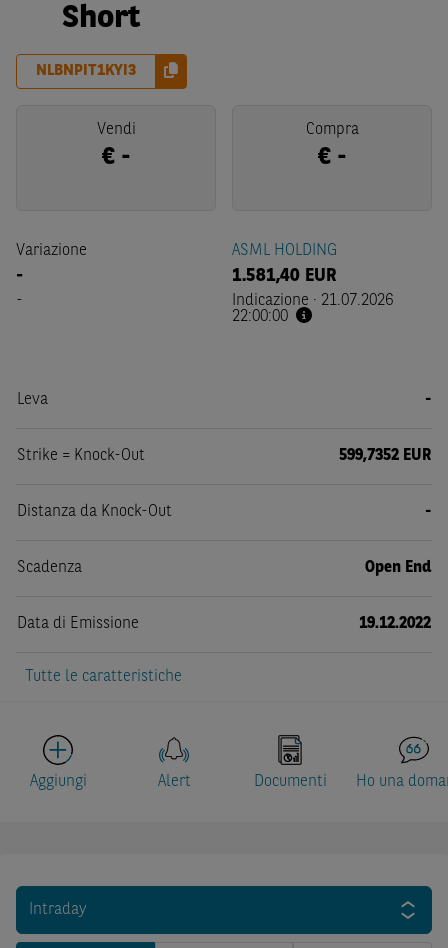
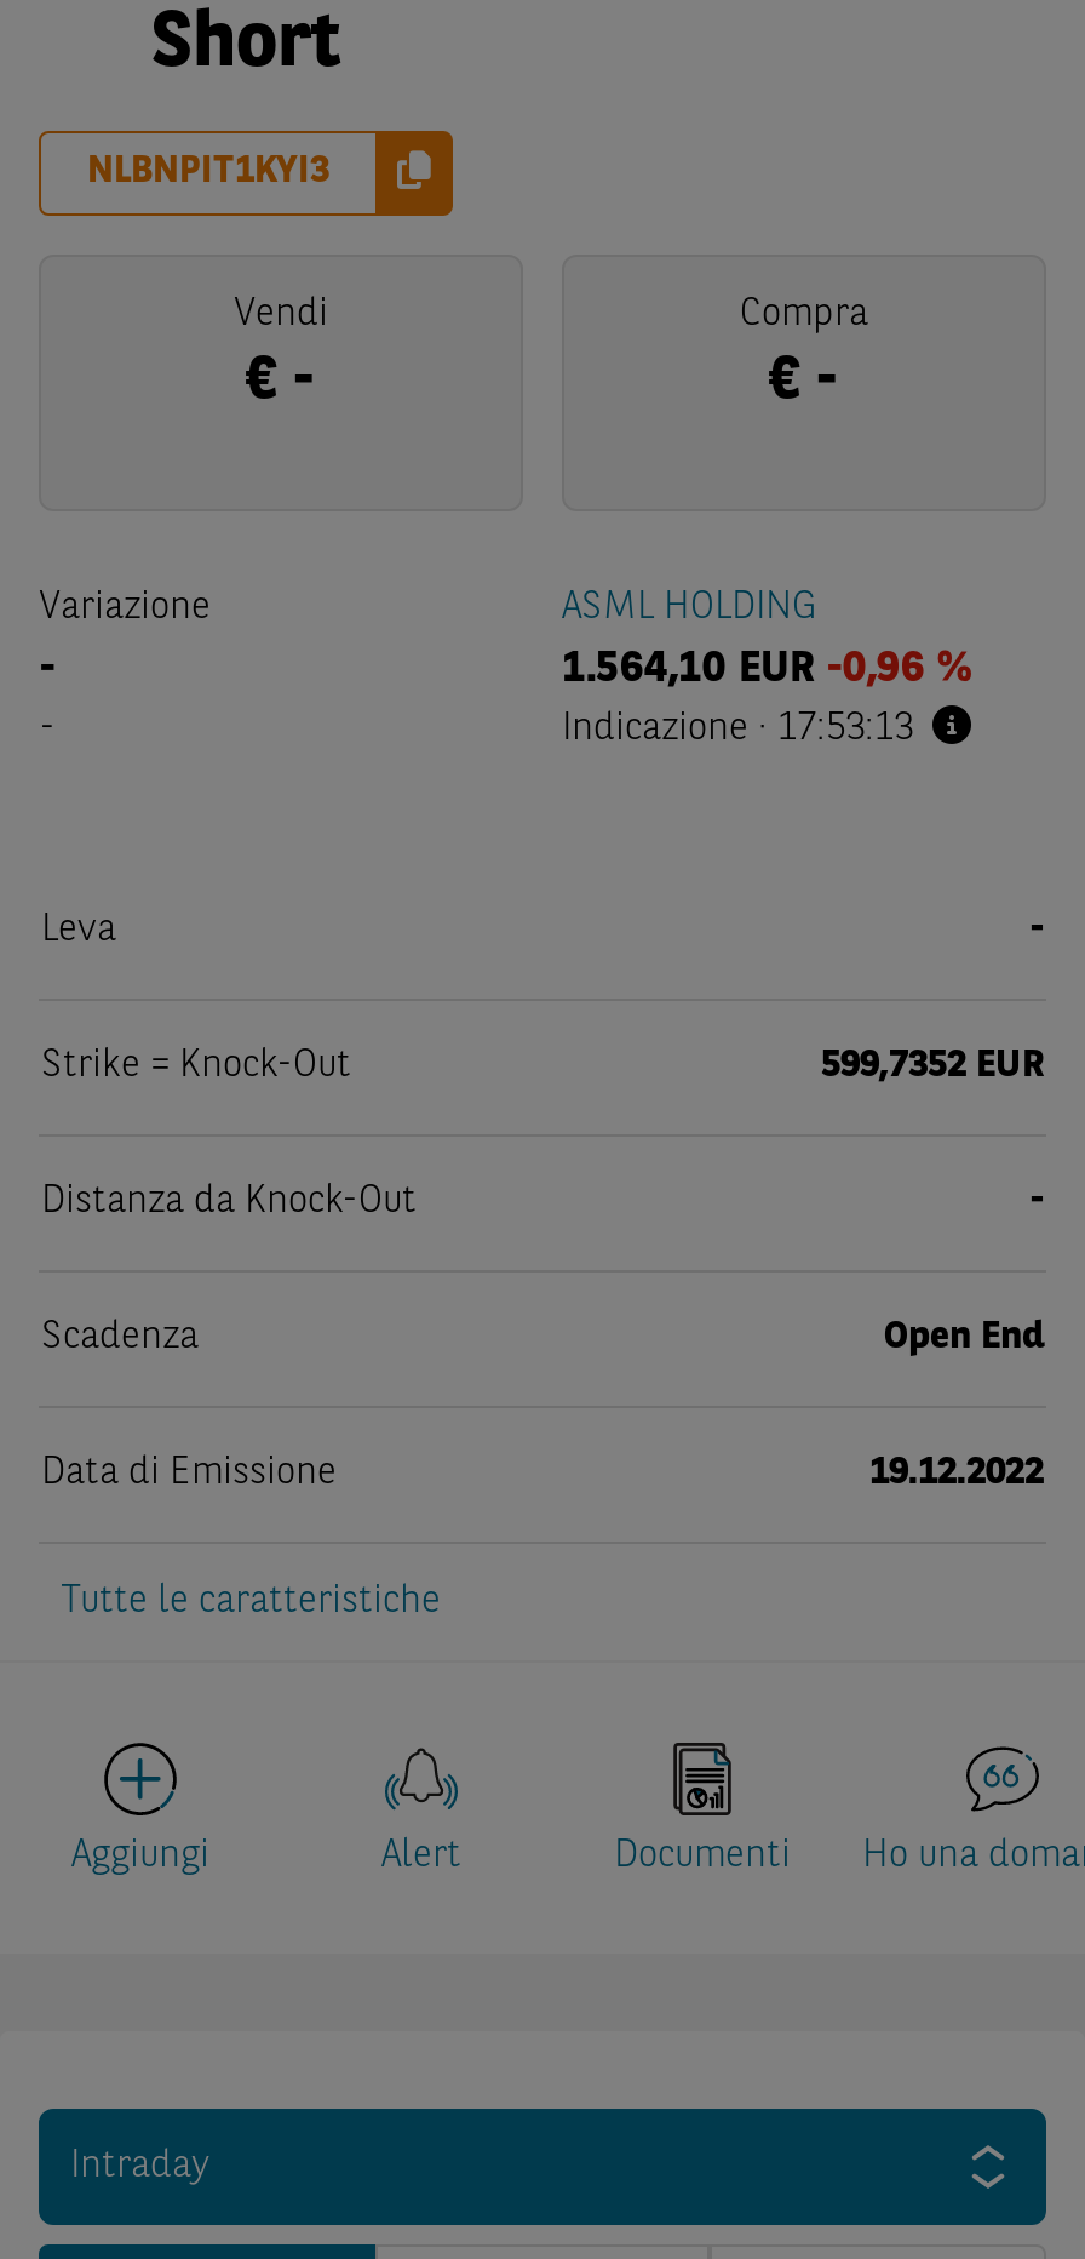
[232,267,393,325] 1.581,40 EUR | Indicazione · 21.07.2026 | 22:00:00 -> [562,647,971,749] 1.564,10 EUR -0,96 % | Indicazione · 17:53:13

